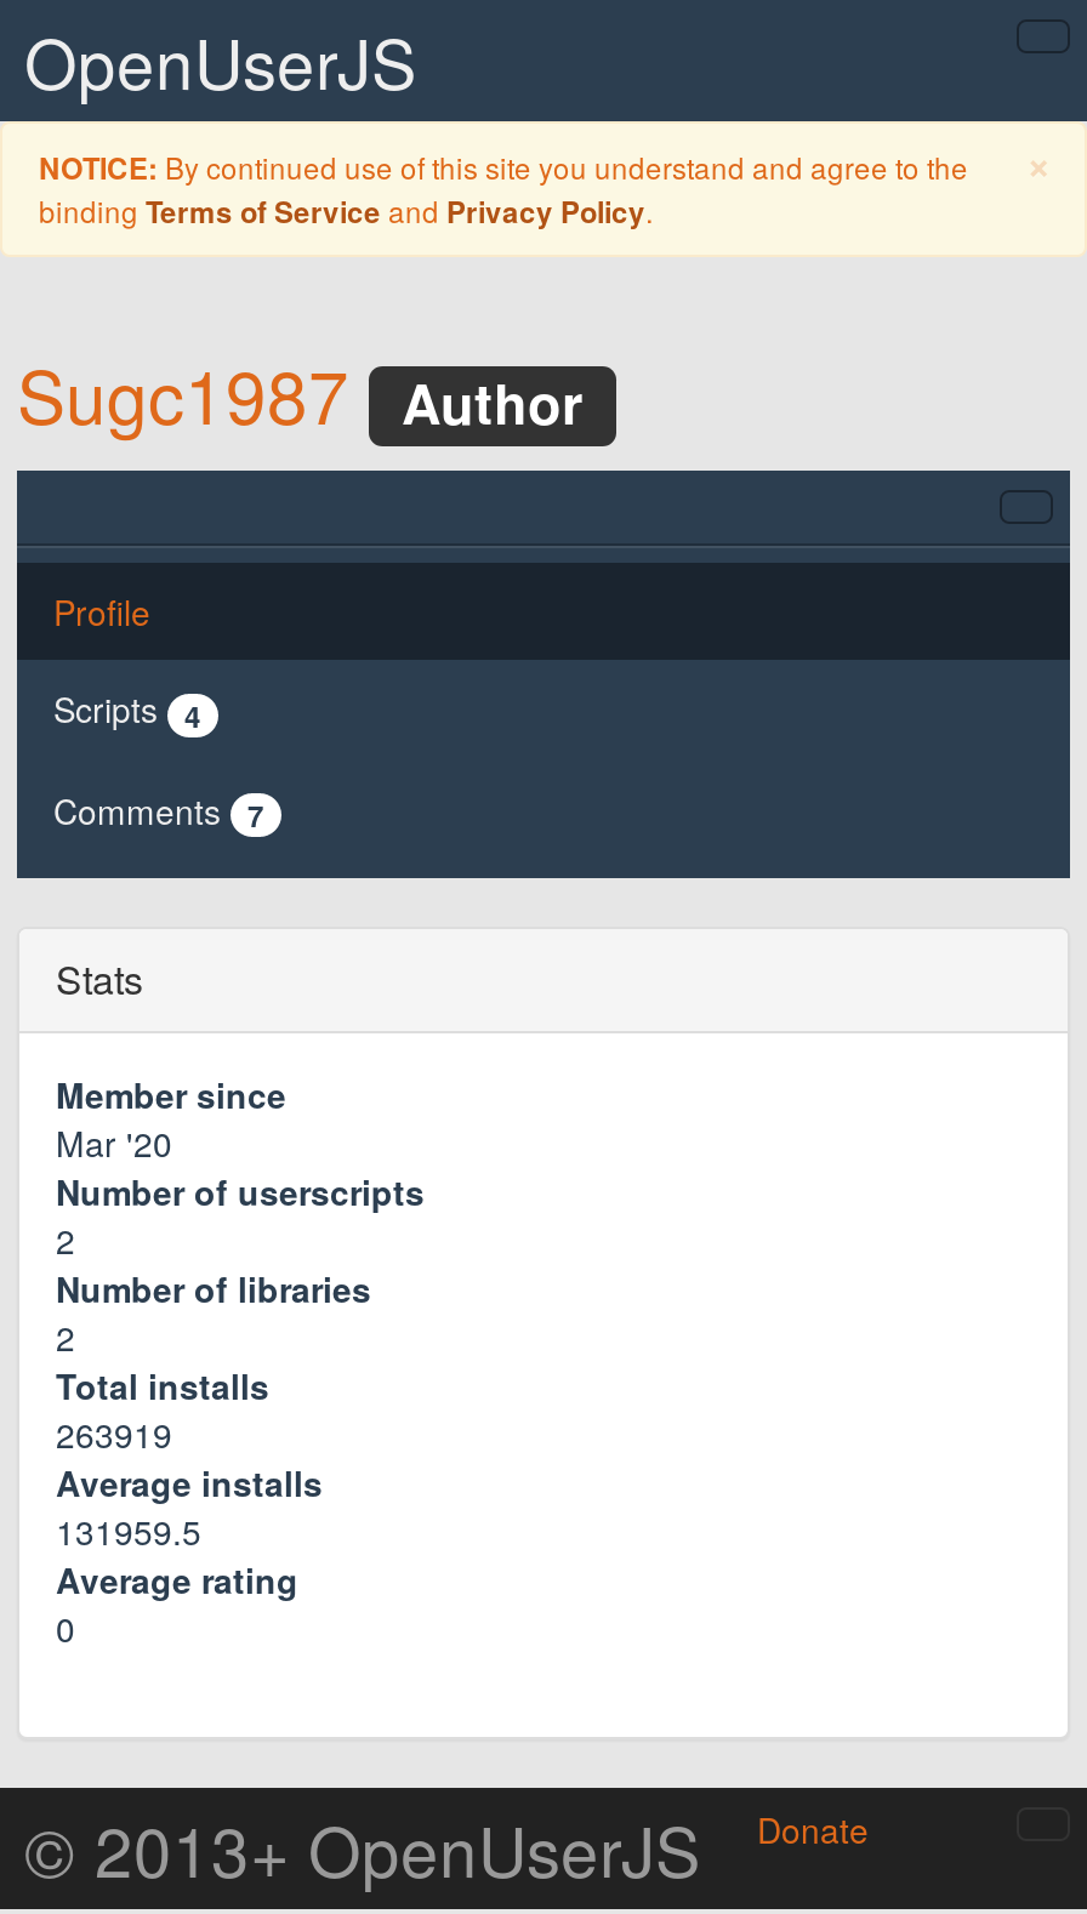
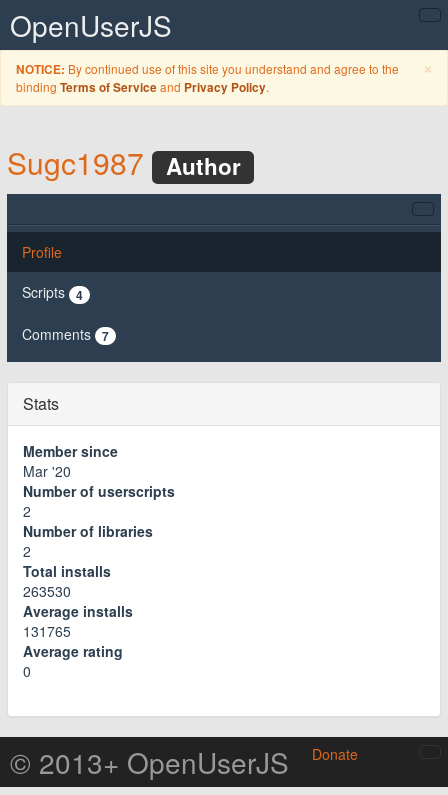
[56,1410,172,1459] 263919 -> [23,581,71,601] 263530
[56,1507,201,1556] 131959.5 -> [23,621,71,641] 131765

